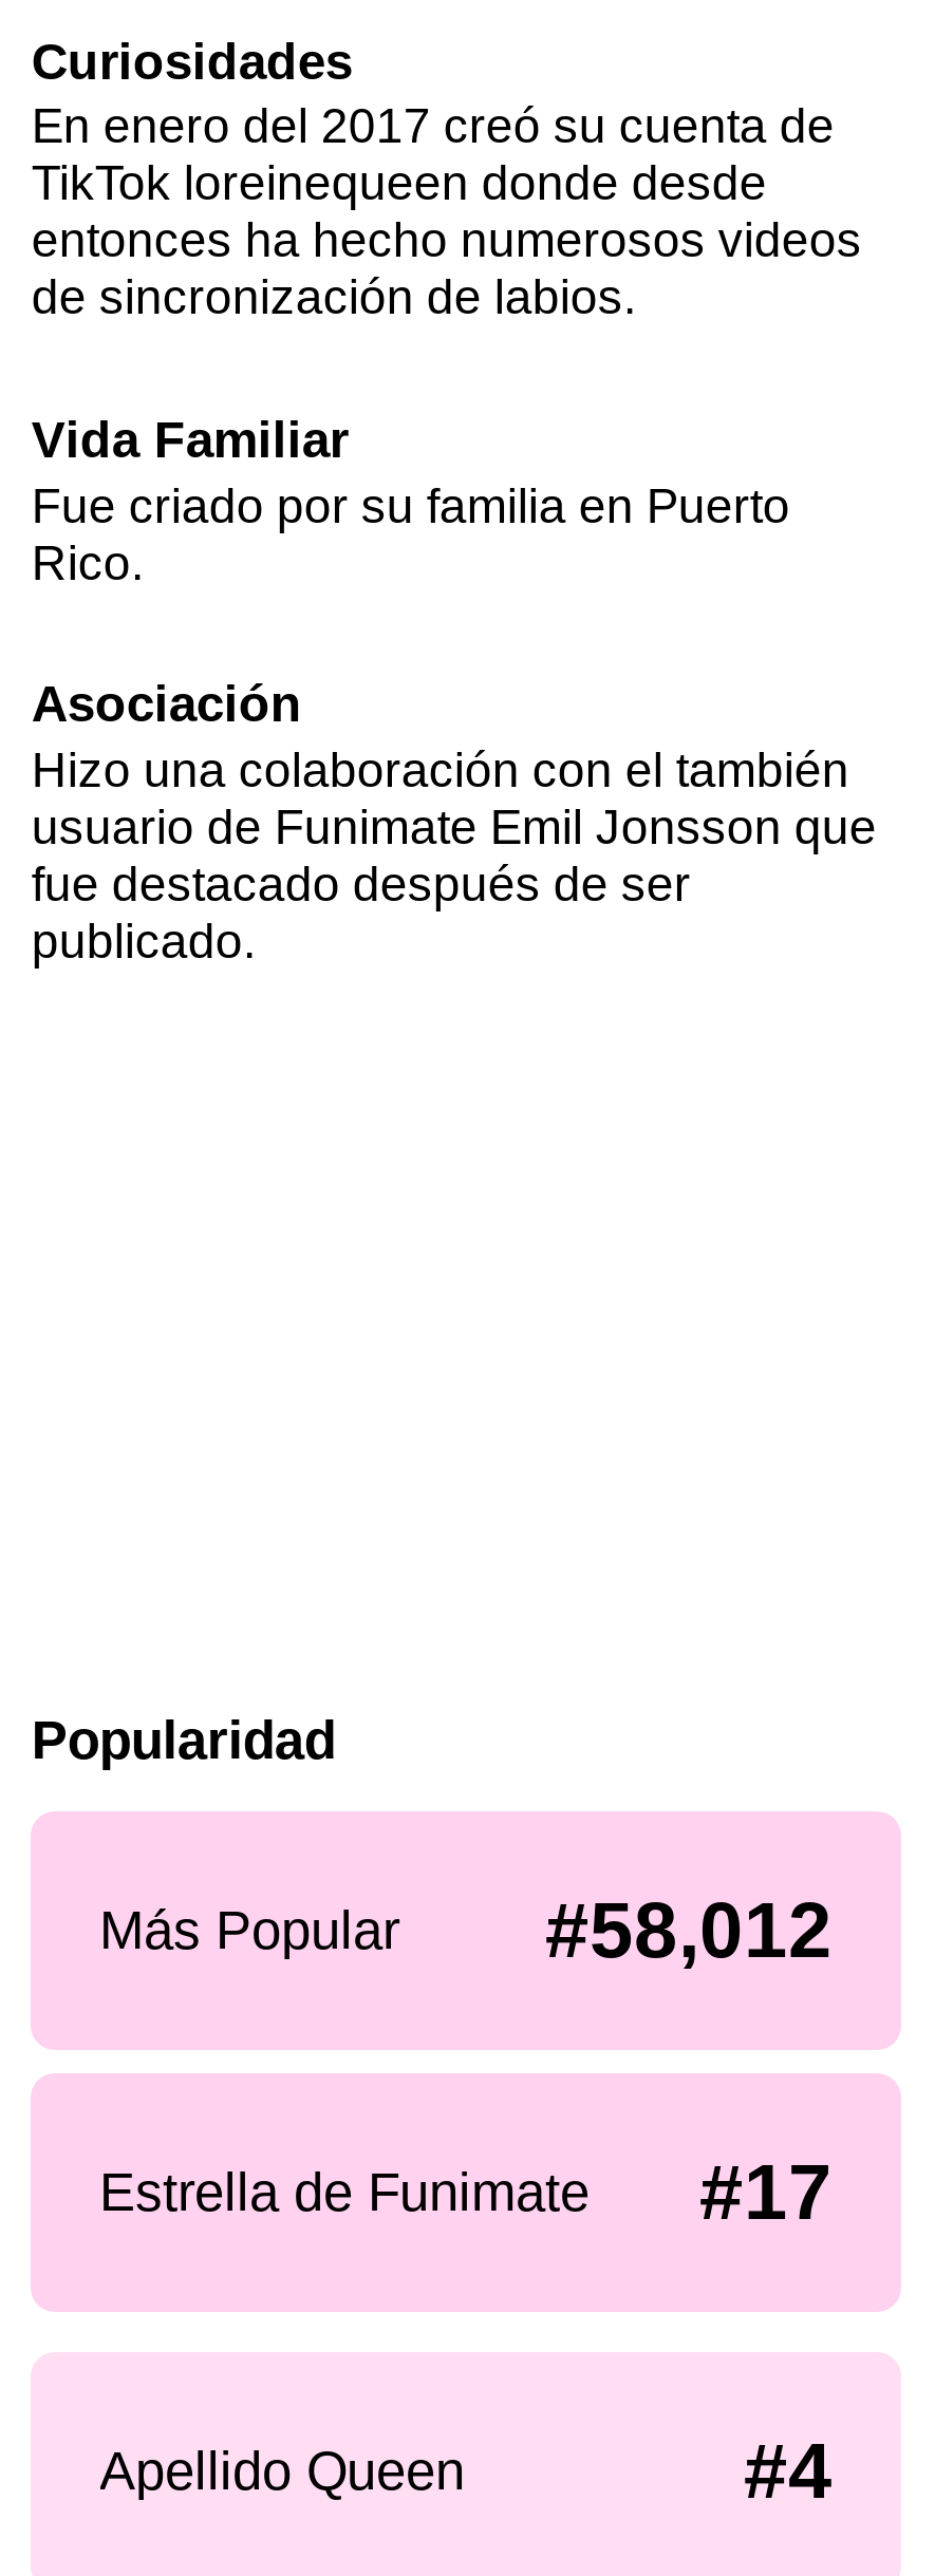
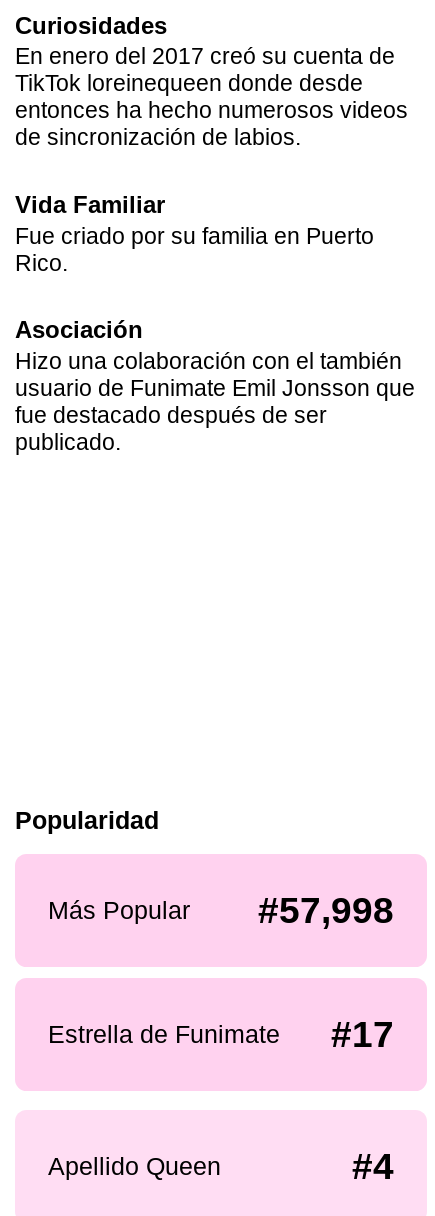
[545,1887,833,1974] #58,012 -> [258,890,394,931] #57,998

